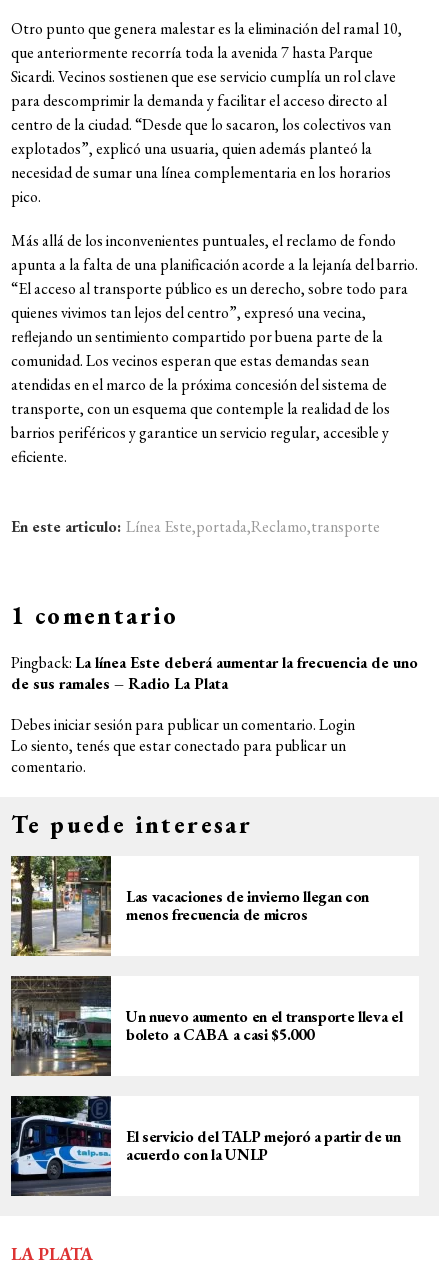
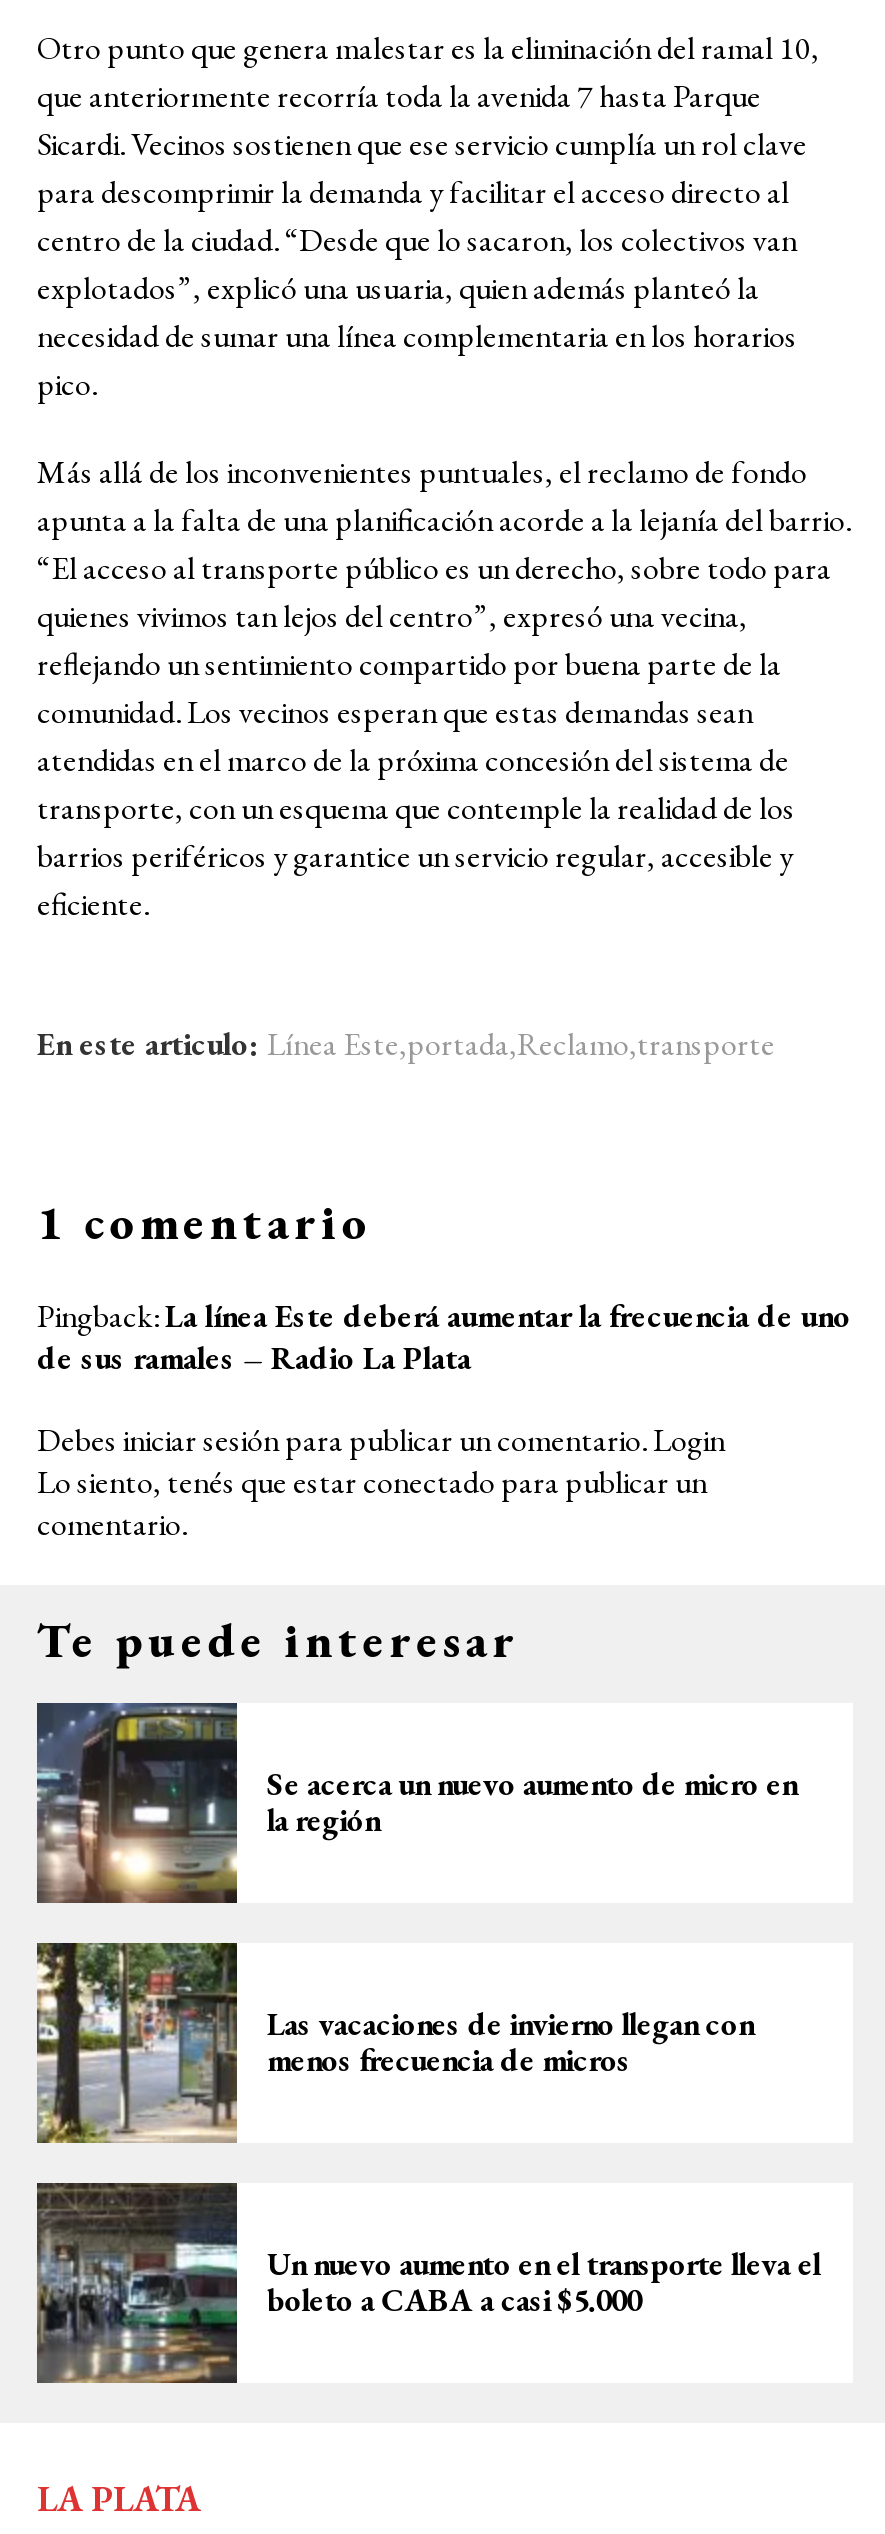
none -> [35,1701,797,1905] [image] | Se acerca un nuevo aumento de micro en | la región
moved [9,854,403,1045] -> [33,1939,820,2321]: [image] | Las vacaciones de invierno llegan con | menos frecuencia de micros | Un nuevo aumento en el transporte lleva el | boleto a CABA a casi $5.000
[10,1096,401,1197] [image] | El servicio del TALP mejoró a partir de un | acuerdo con la UNLP -> none

